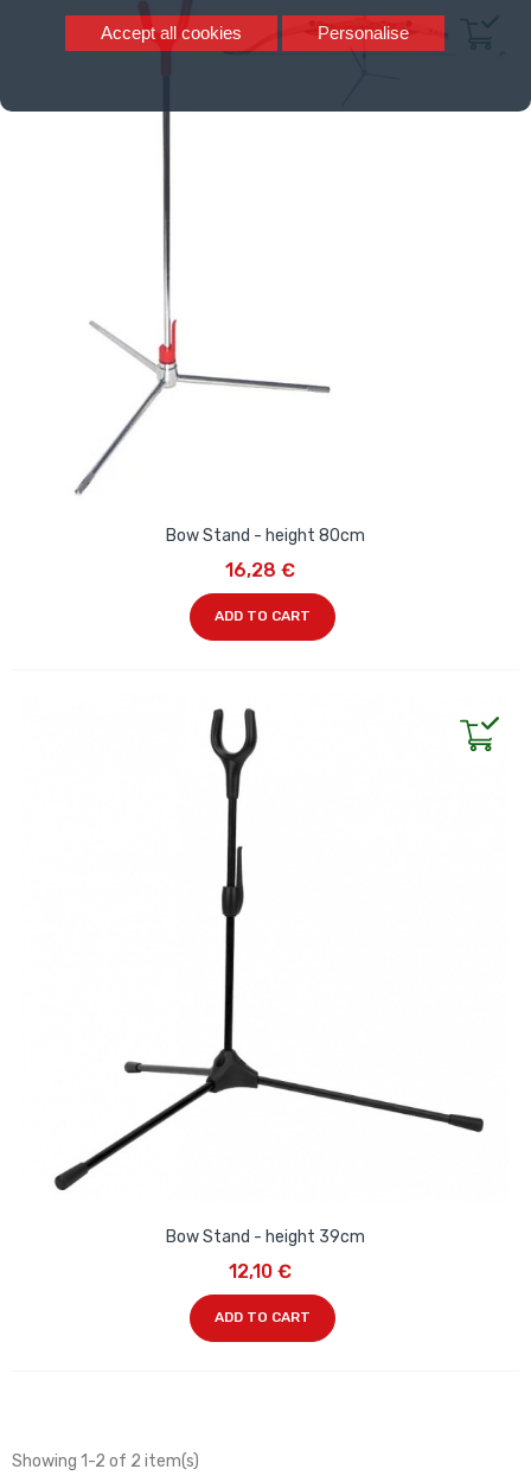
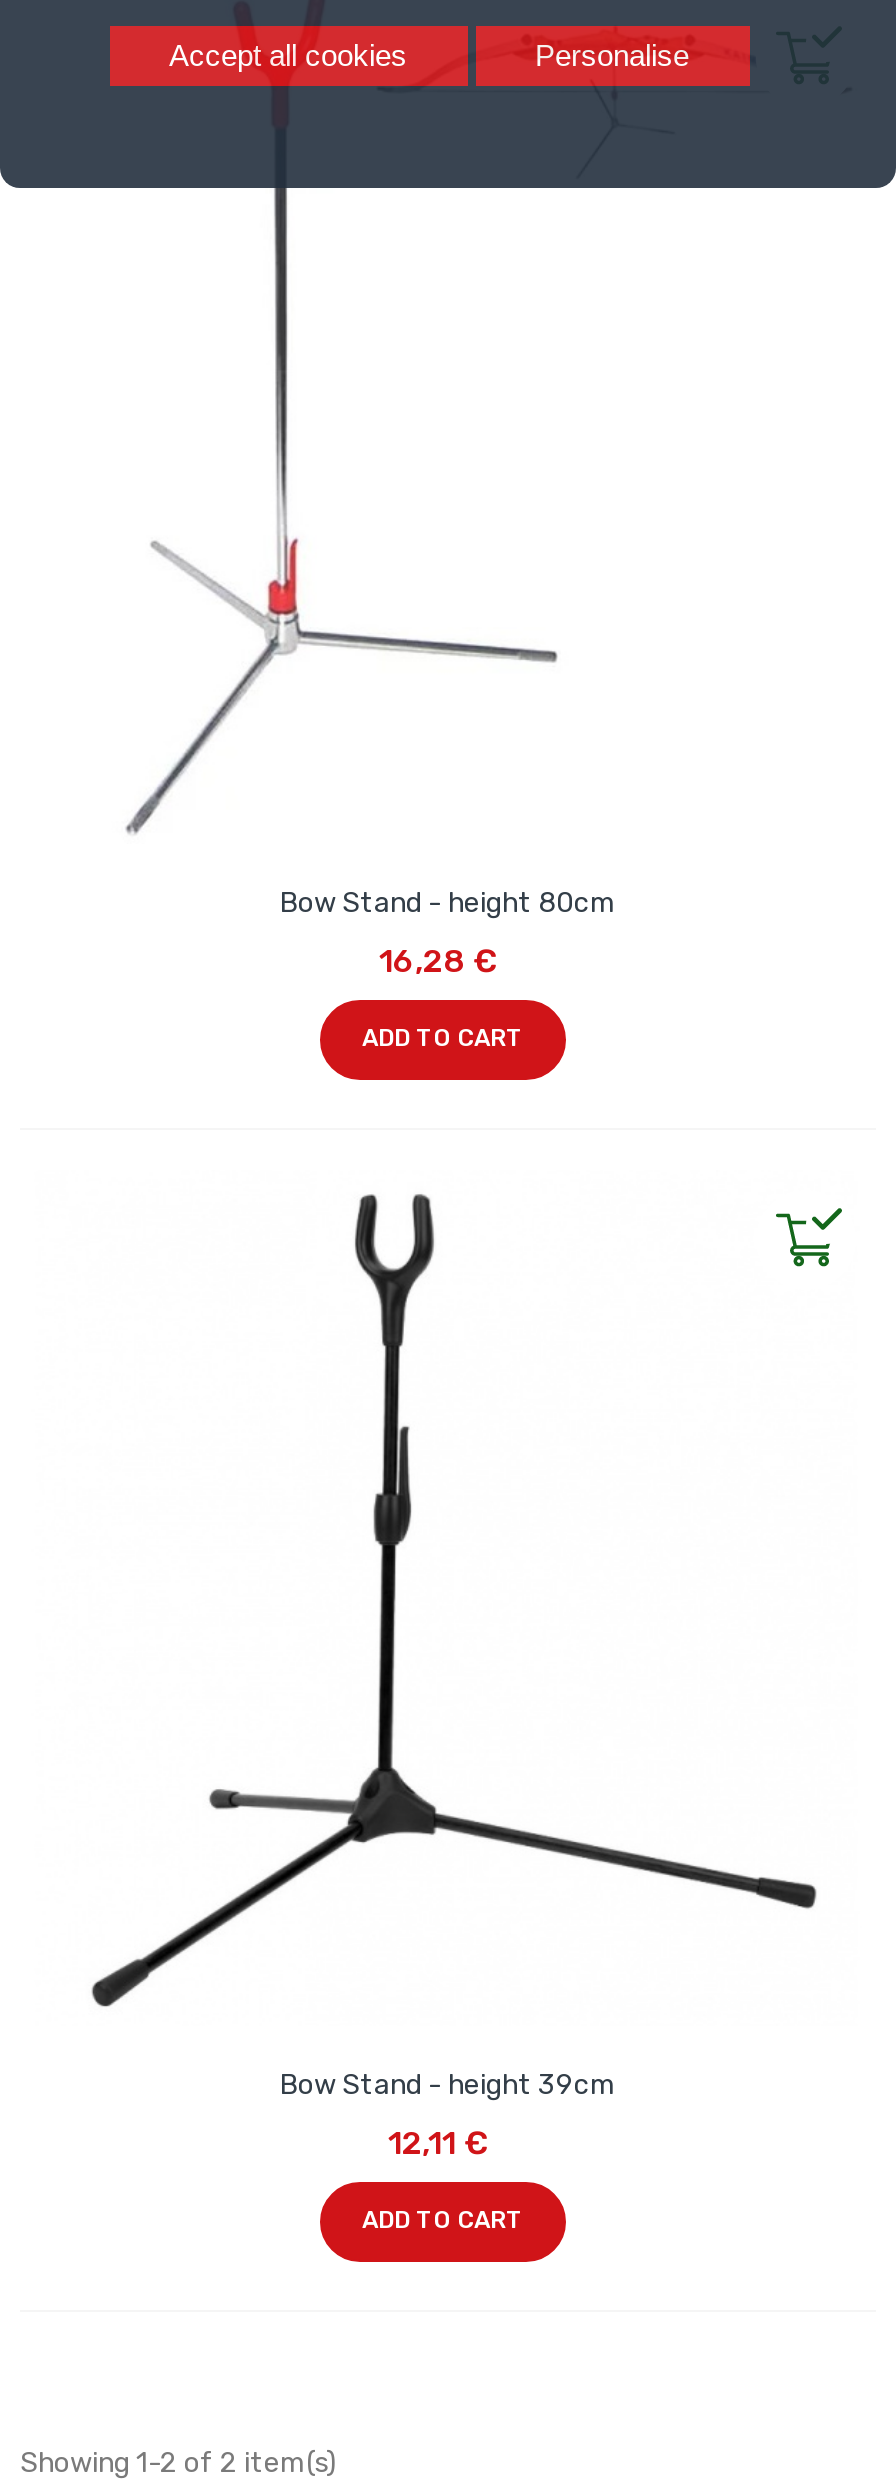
[228,1260,291,1283] 12,10 € -> [388,2124,488,2162] 12,11 €

